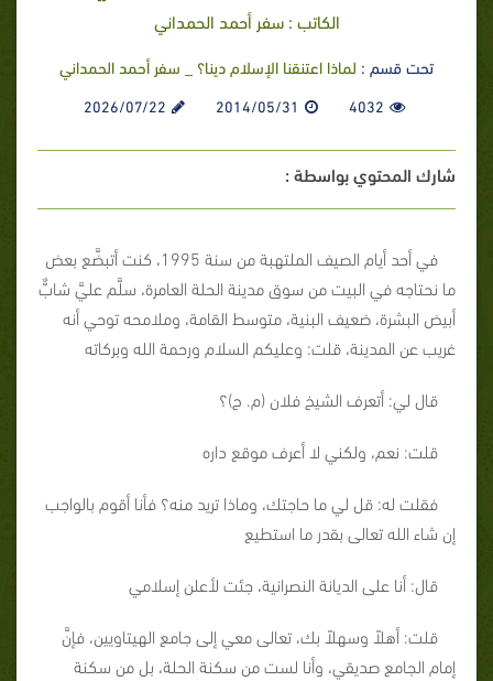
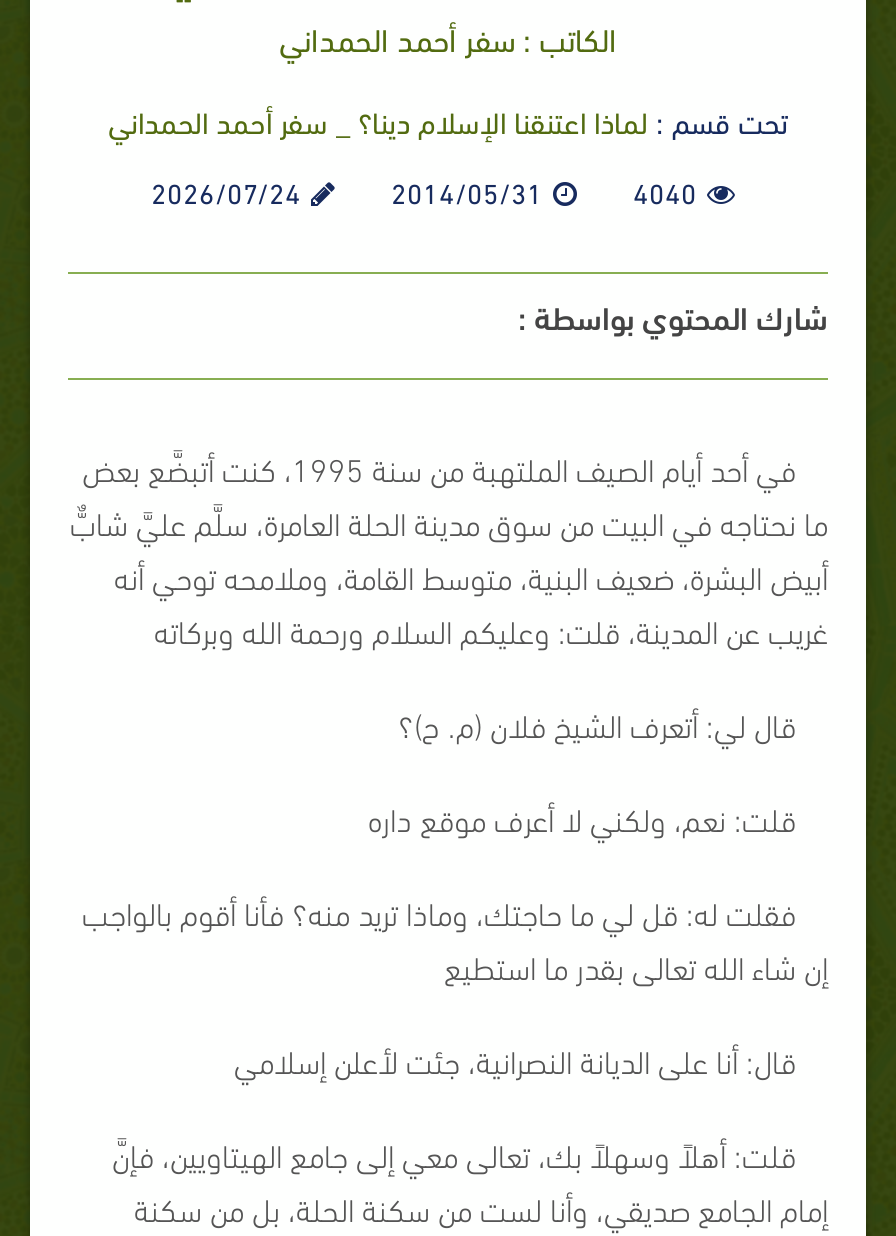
[83,94,166,117] 2026/07/22 -> [151,170,301,212] 2026/07/24
[348,94,384,117] 4032 -> [633,170,697,212] 4040

